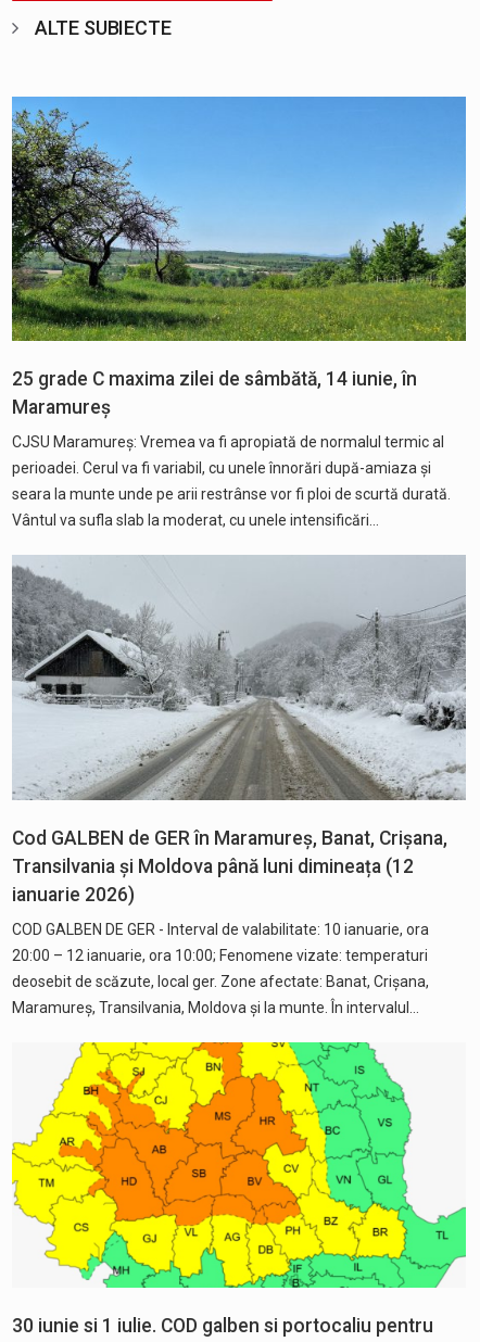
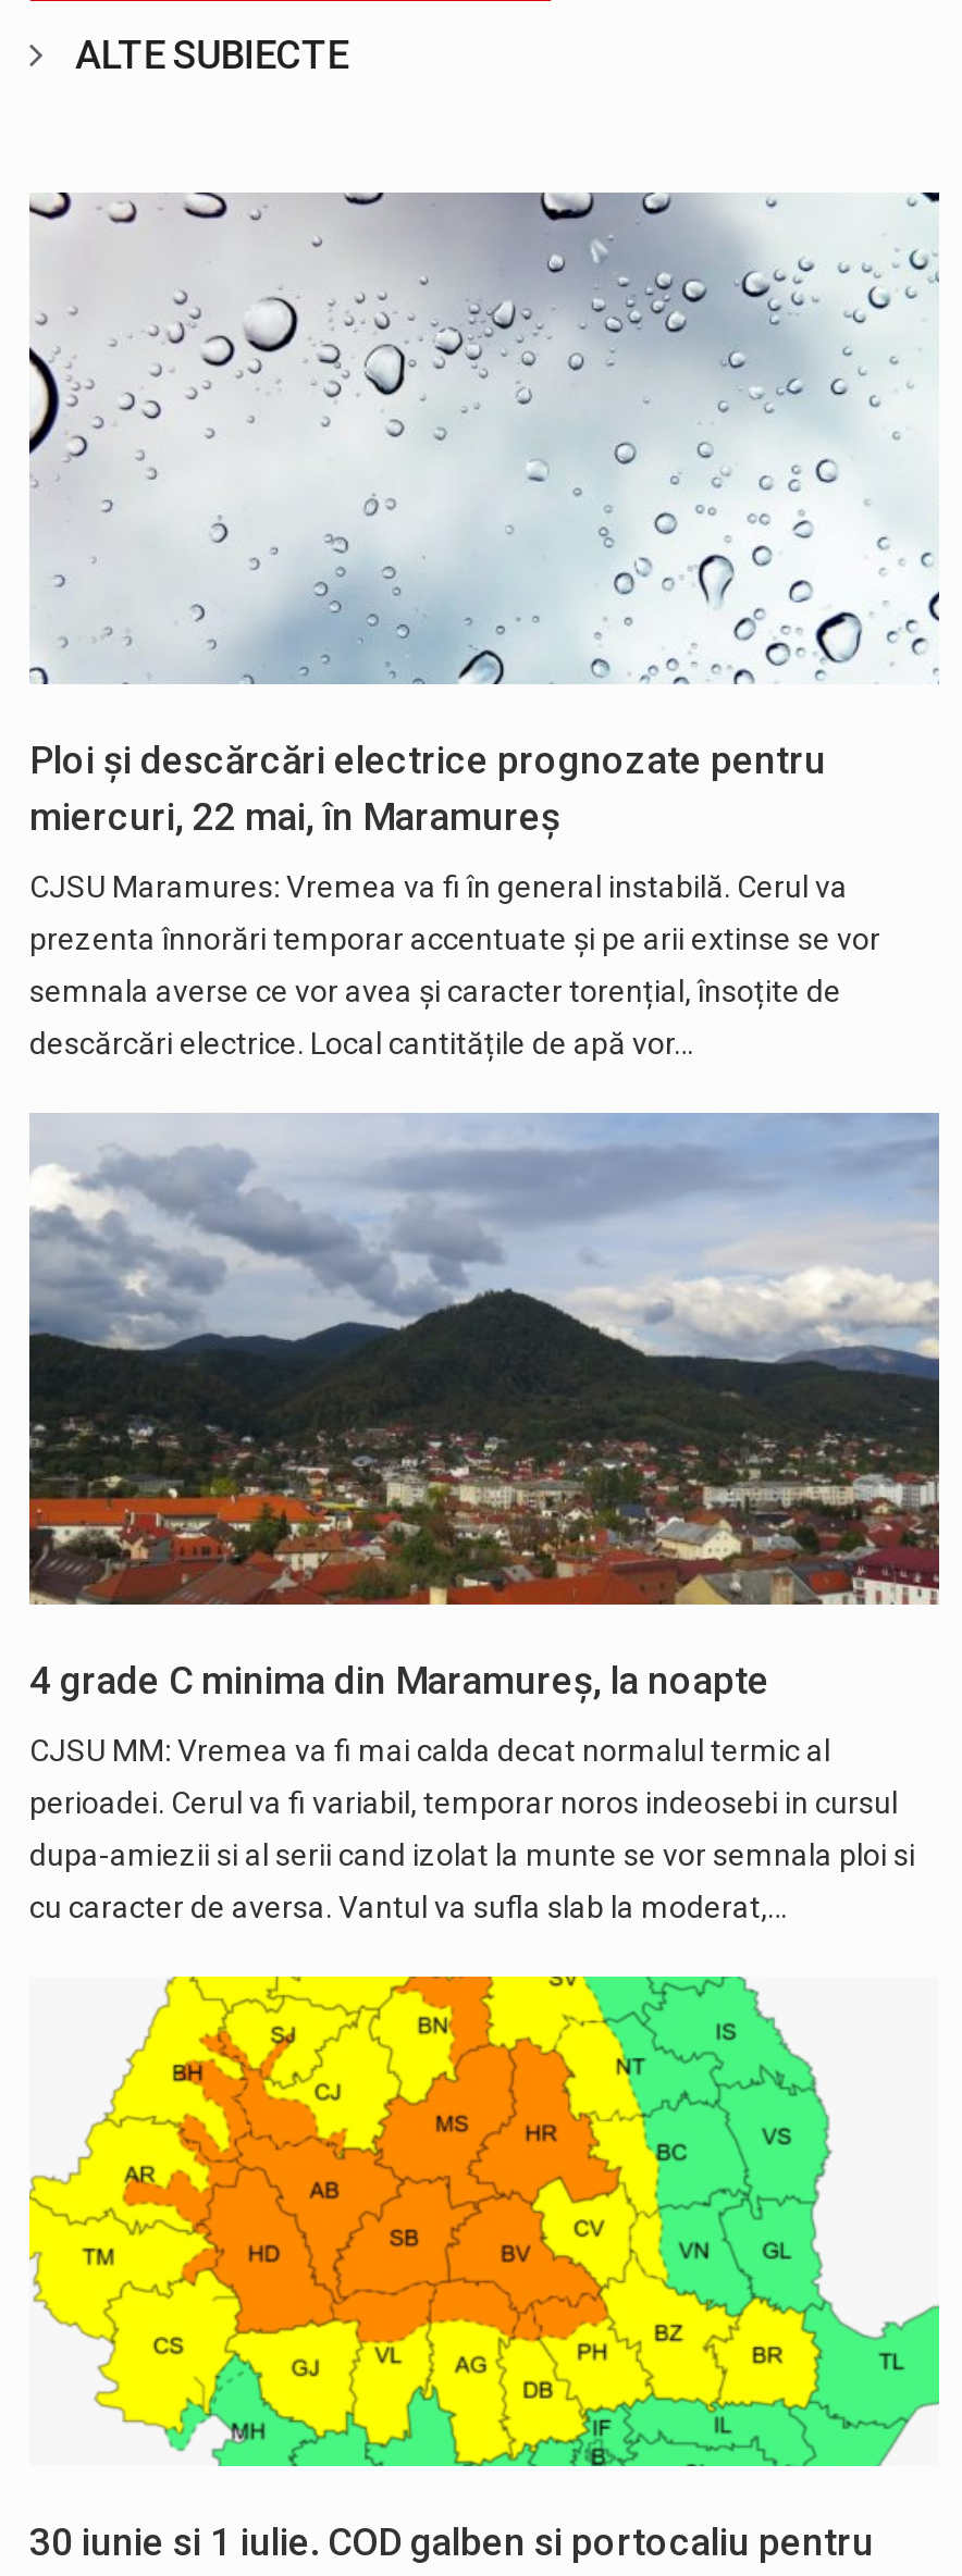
[11,96,467,418] [image] | 25 grade C maxima zilei de sâmbătă, 14 iunie, în | Maramureș -> [29,189,941,839] [image] | Ploi și descărcări electrice prognozate pentru | miercuri, 22 mai, în Maramureș
[12,434,444,451] CJSU Maramureș: Vremea va fi apropiată de normalul termic al -> [29,869,848,904] CJSU Maramures: Vremea va fi în general instabilă. Cerul va
[12,460,431,477] perioadei. Cerul va fi variabil, cu unele înnorări după-amiaza și -> [29,921,880,956] prezenta înnorări temporar accentuate și pe arii extinse se vor
[12,486,451,503] seara la munte unde pe arii restrânse vor fi ploi de scurtă durată. -> [29,973,841,1008] semnala averse ce vor avea și caracter torențial, însoțite de
[12,512,379,529] Vântul va sufla slab la moderat, cu unele intensificări… -> [29,1026,693,1060] descărcări electrice. Local cantitățile de apă vor…
[11,557,466,906] [image] | Cod GALBEN de GER în Maramureș, Banat, Crișana, | Transilvania și Moldova până luni dimineața (12 | ianuarie 2026) -> [27,1114,941,1702] [image] | 4 grade C minima din Maramureș, la noapte
[12,921,429,938] COD GALBEN DE GER - Interval de valabilitate: 10 ianuarie, ora -> [29,1732,830,1767] CJSU MM: Vremea va fi mai calda decat normalul termic al
[12,947,428,964] 20:00 – 12 ianuarie, ora 10:00; Fenomene vizate: temperaturi -> [29,1784,898,1819] perioadei. Cerul va fi variabil, temporar noros indeosebi in cursul
[12,973,429,990] deosebit de scăzute, local ger. Zone afectate: Banat, Crișana, -> [29,1836,915,1871] dupa-amiezii si al serii cand izolat la munte se vor semnala ploi si
[12,999,419,1016] Maramureș, Transilvania, Moldova și la munte. În intervalul… -> [29,1889,787,1924] cu caracter de aversa. Vantul va sufla slab la moderat,…

